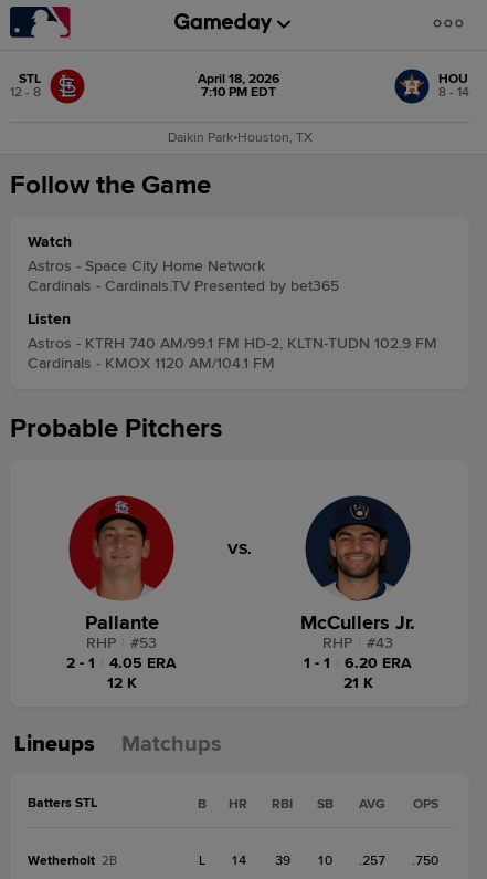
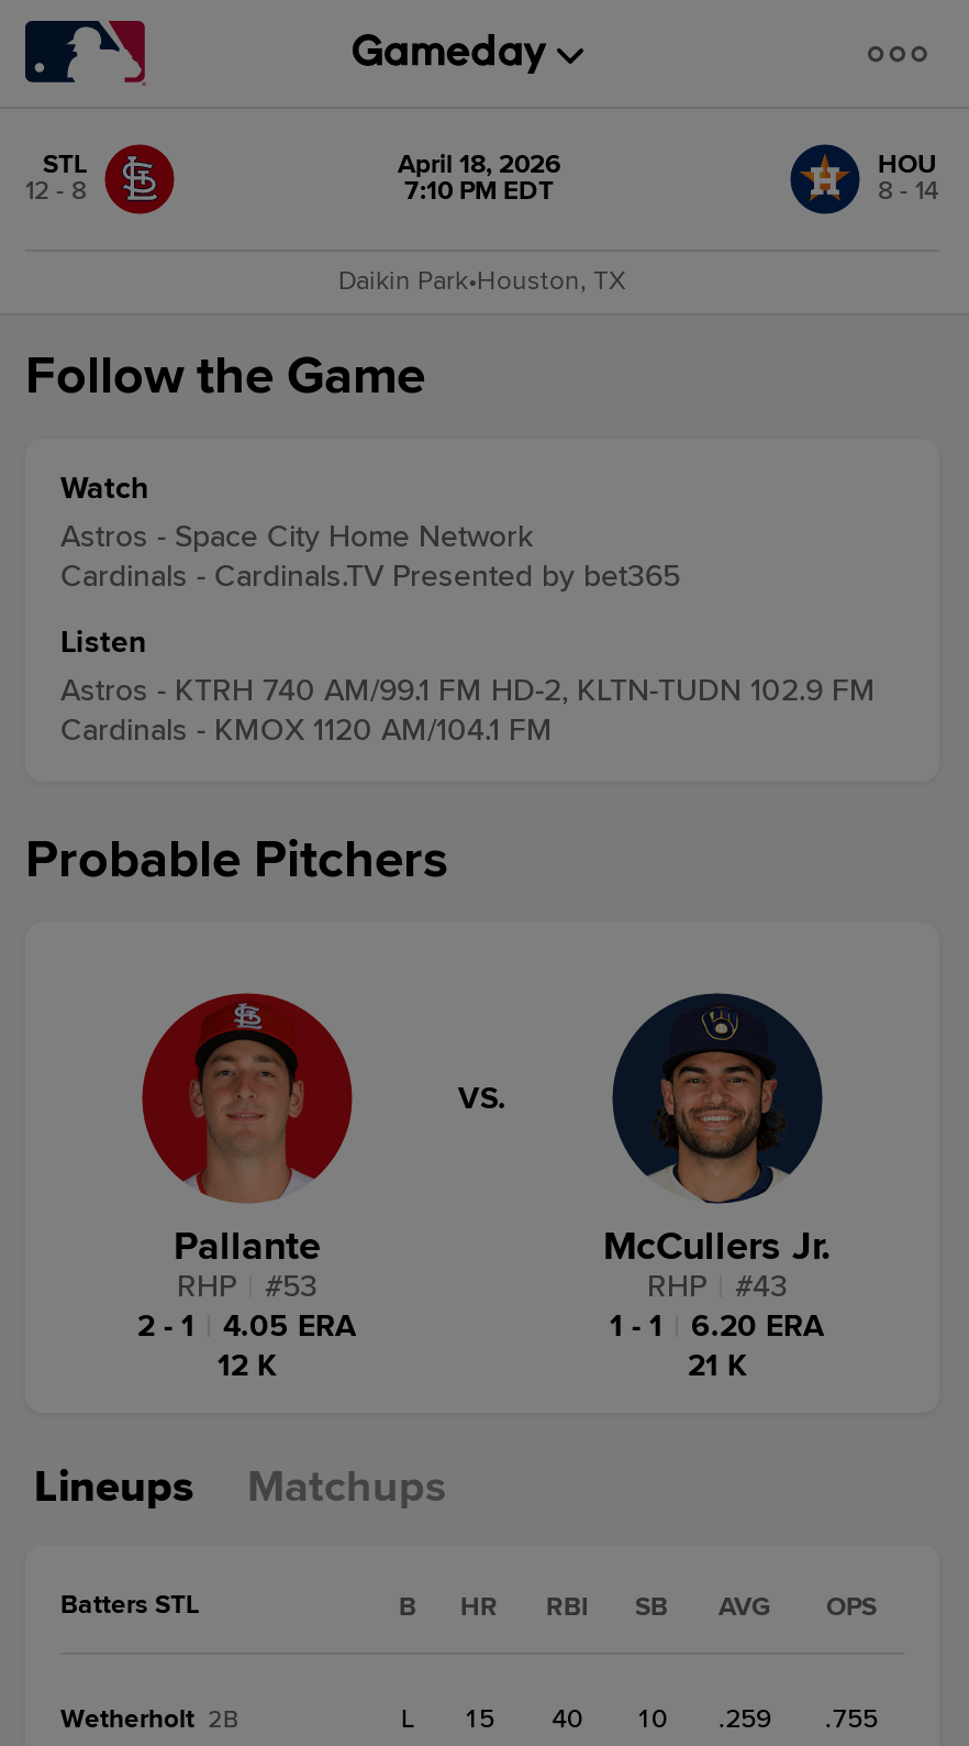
[230,852,246,869] 14 -> [464,1703,494,1736] 15
[274,852,290,869] 39 -> [552,1703,582,1736] 40
[358,852,385,869] .257 -> [719,1703,771,1736] .259
[412,852,438,869] .750 -> [825,1703,878,1736] .755

